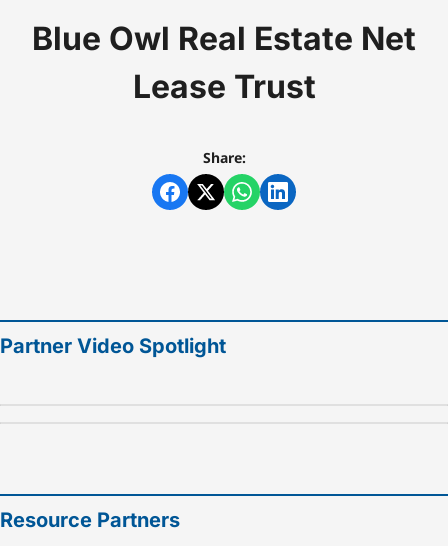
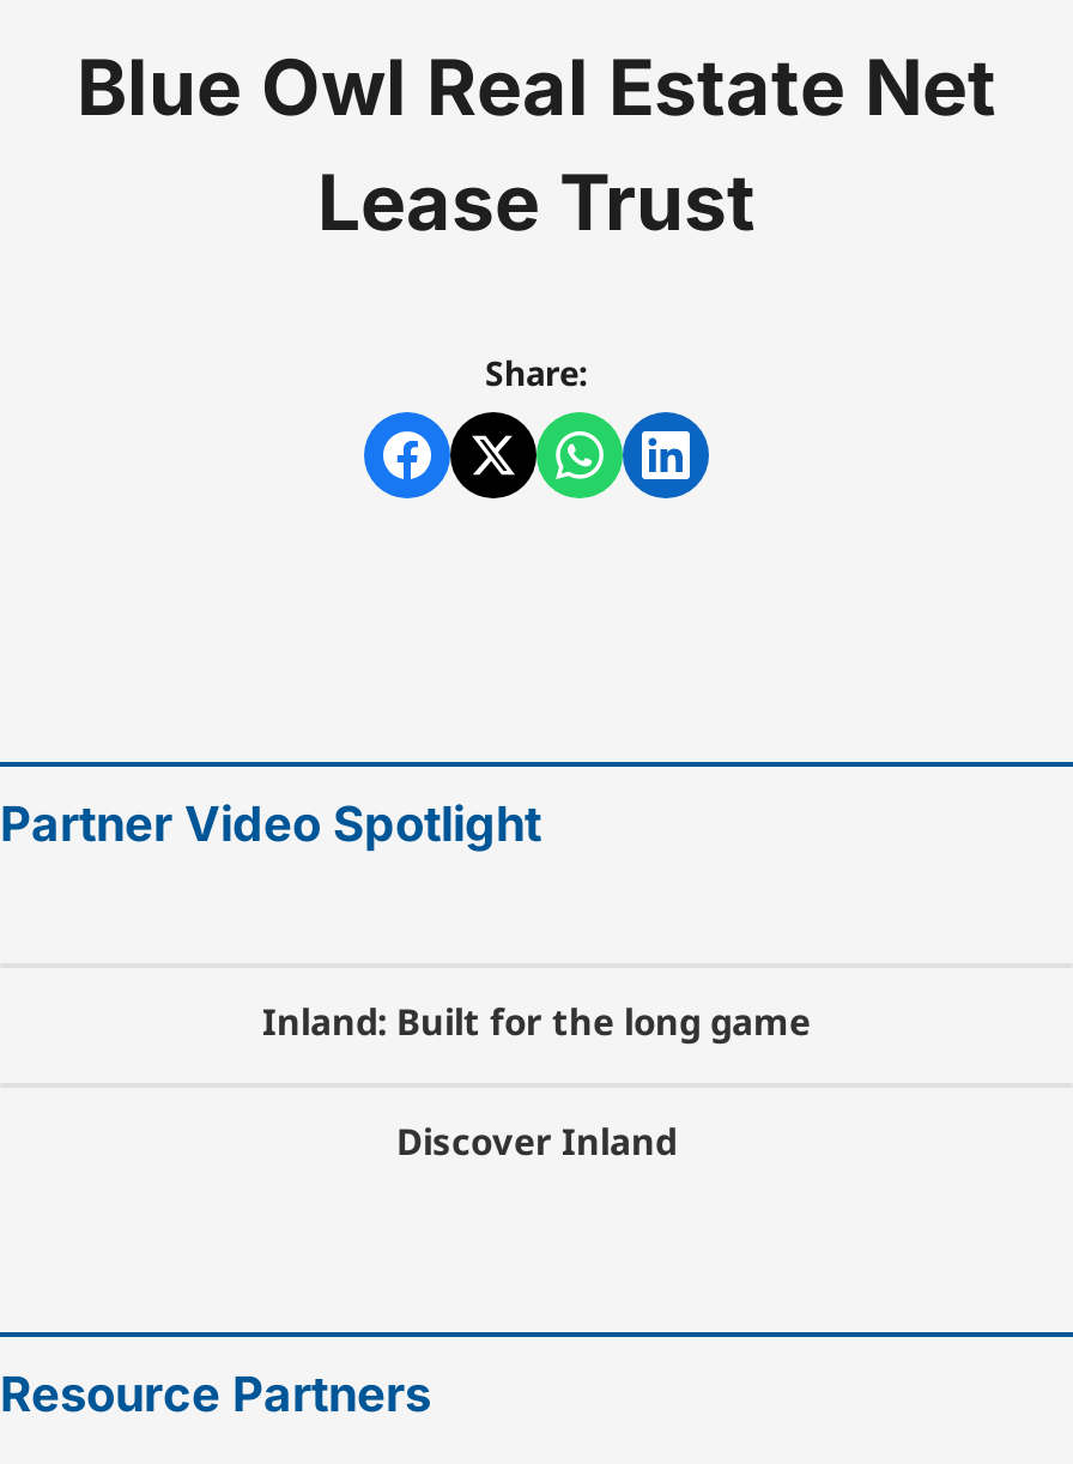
none -> [262,997,811,1164] Inland: Built for the long game | Discover Inland

